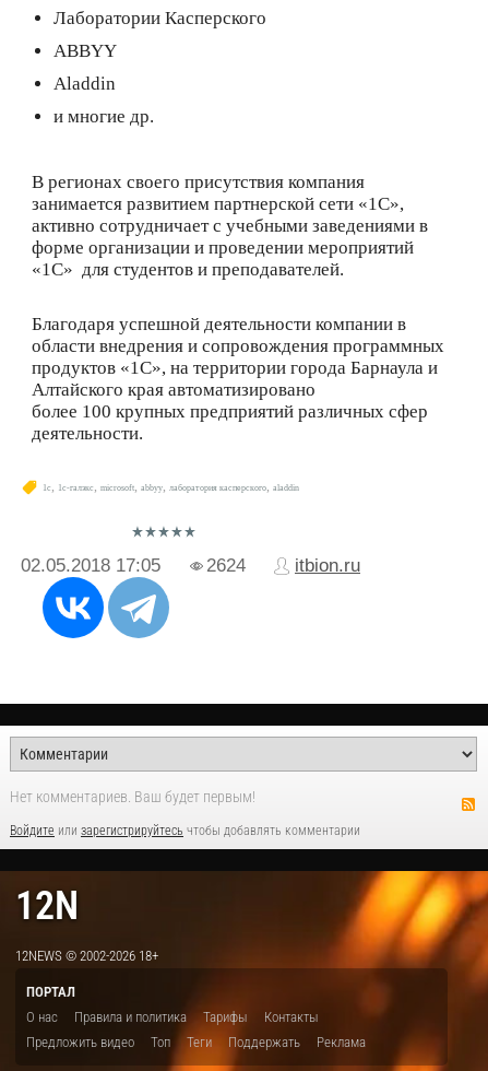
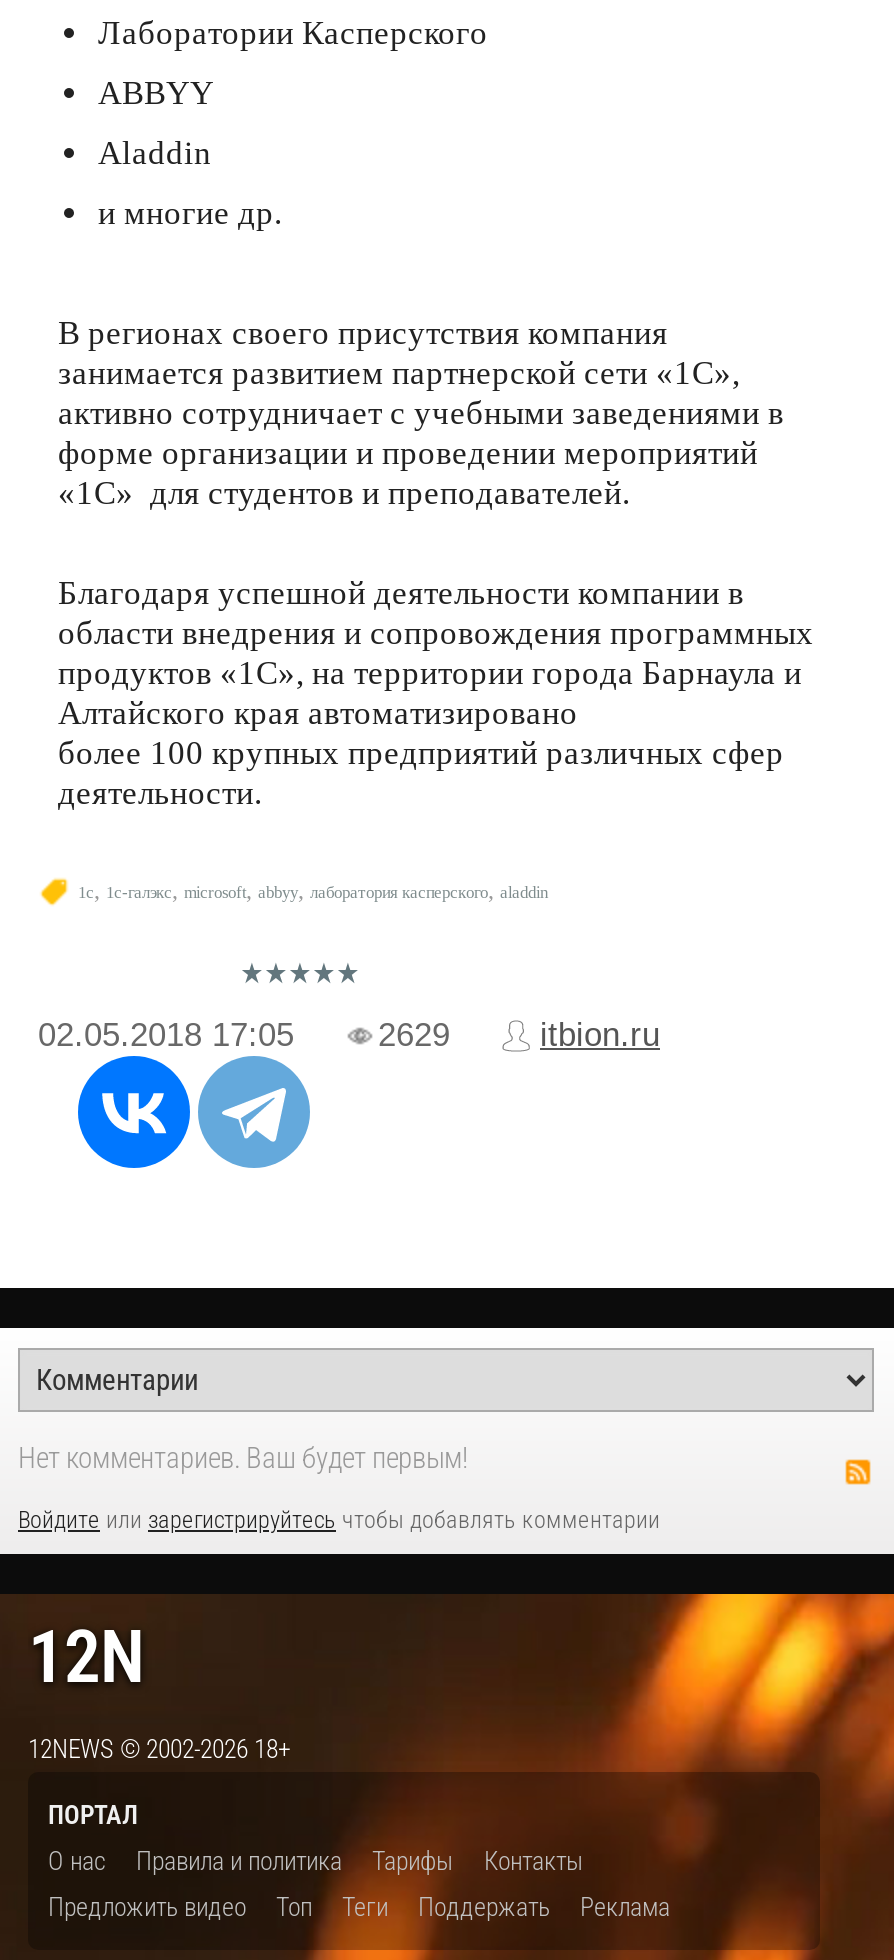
[206,555,246,576] 2624 -> [378,1016,450,1054] 2629

